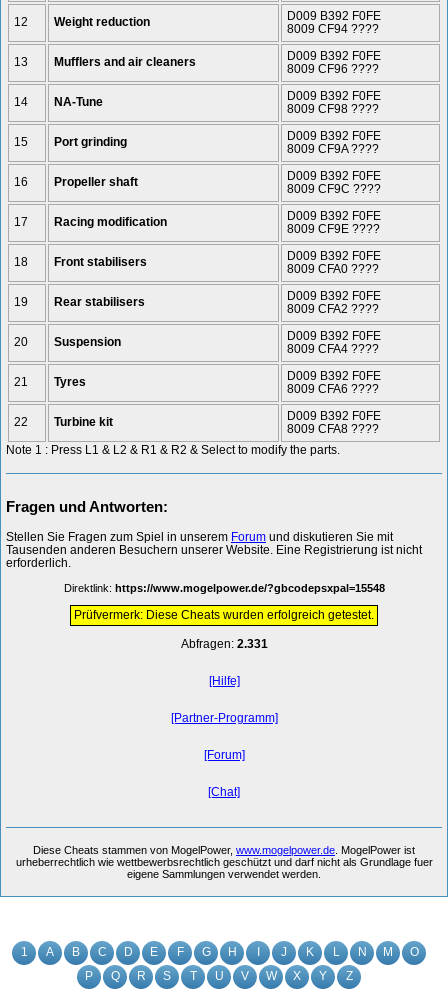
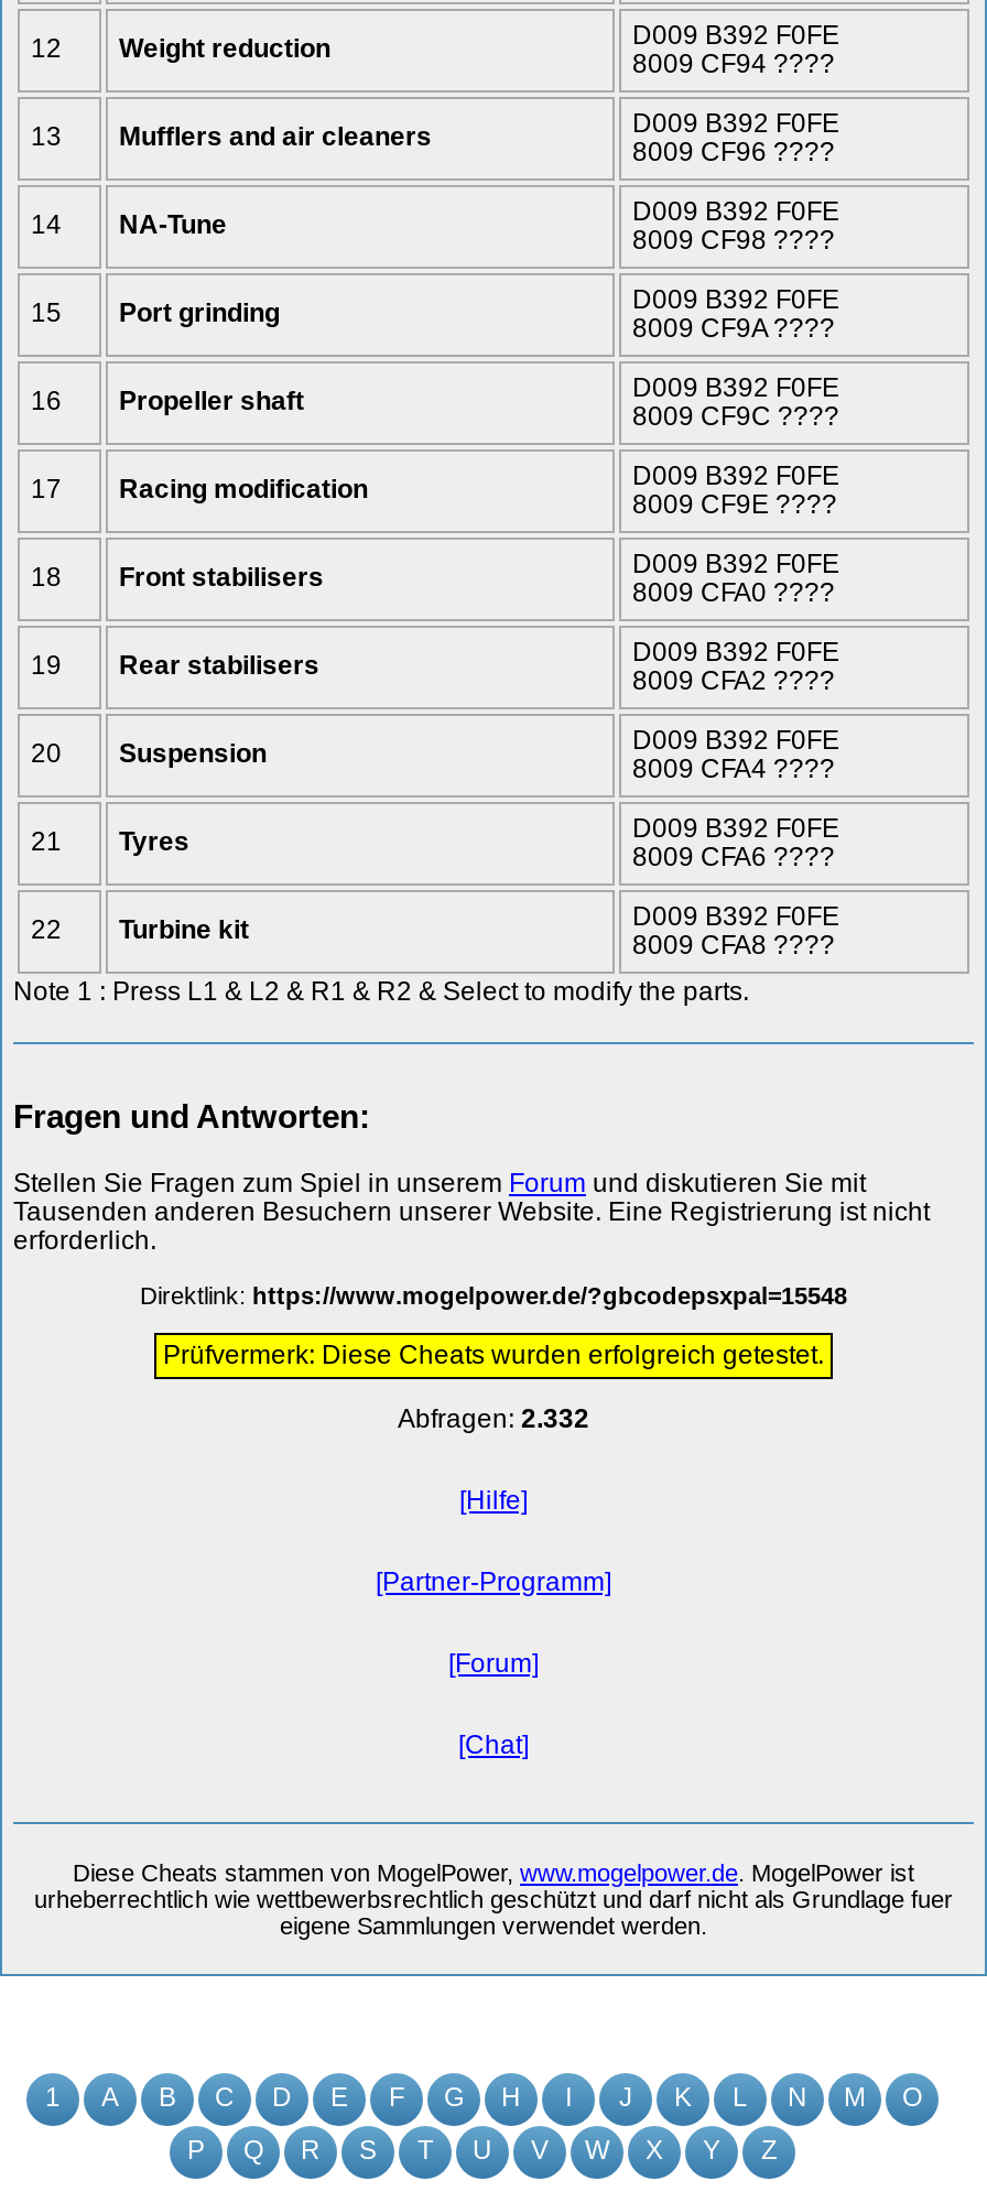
[180,637,267,651] Abfragen: 2.331 -> [398,1402,589,1433] Abfragen: 2.332

